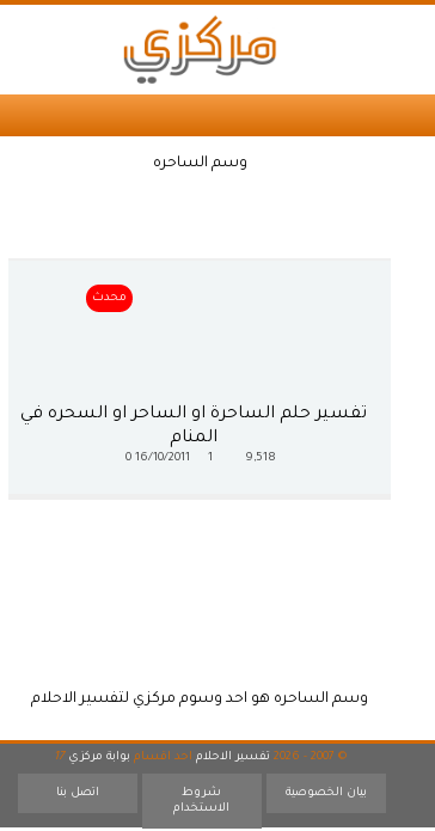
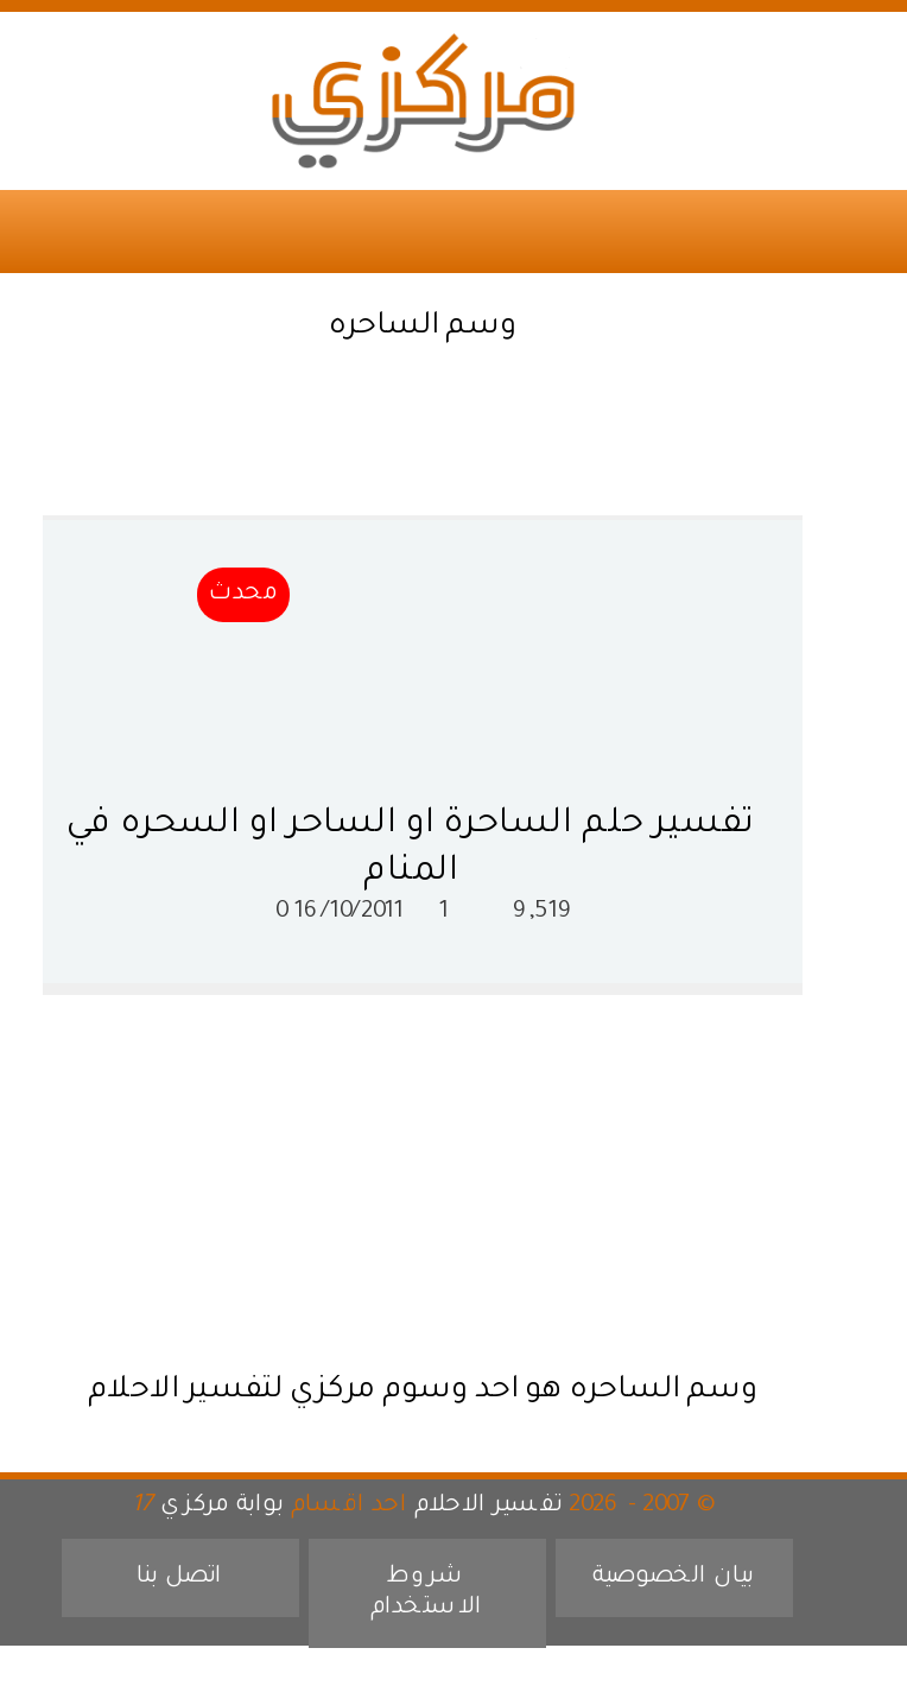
[245,452,276,465] 9,518 -> [513,900,575,926] 9,519

